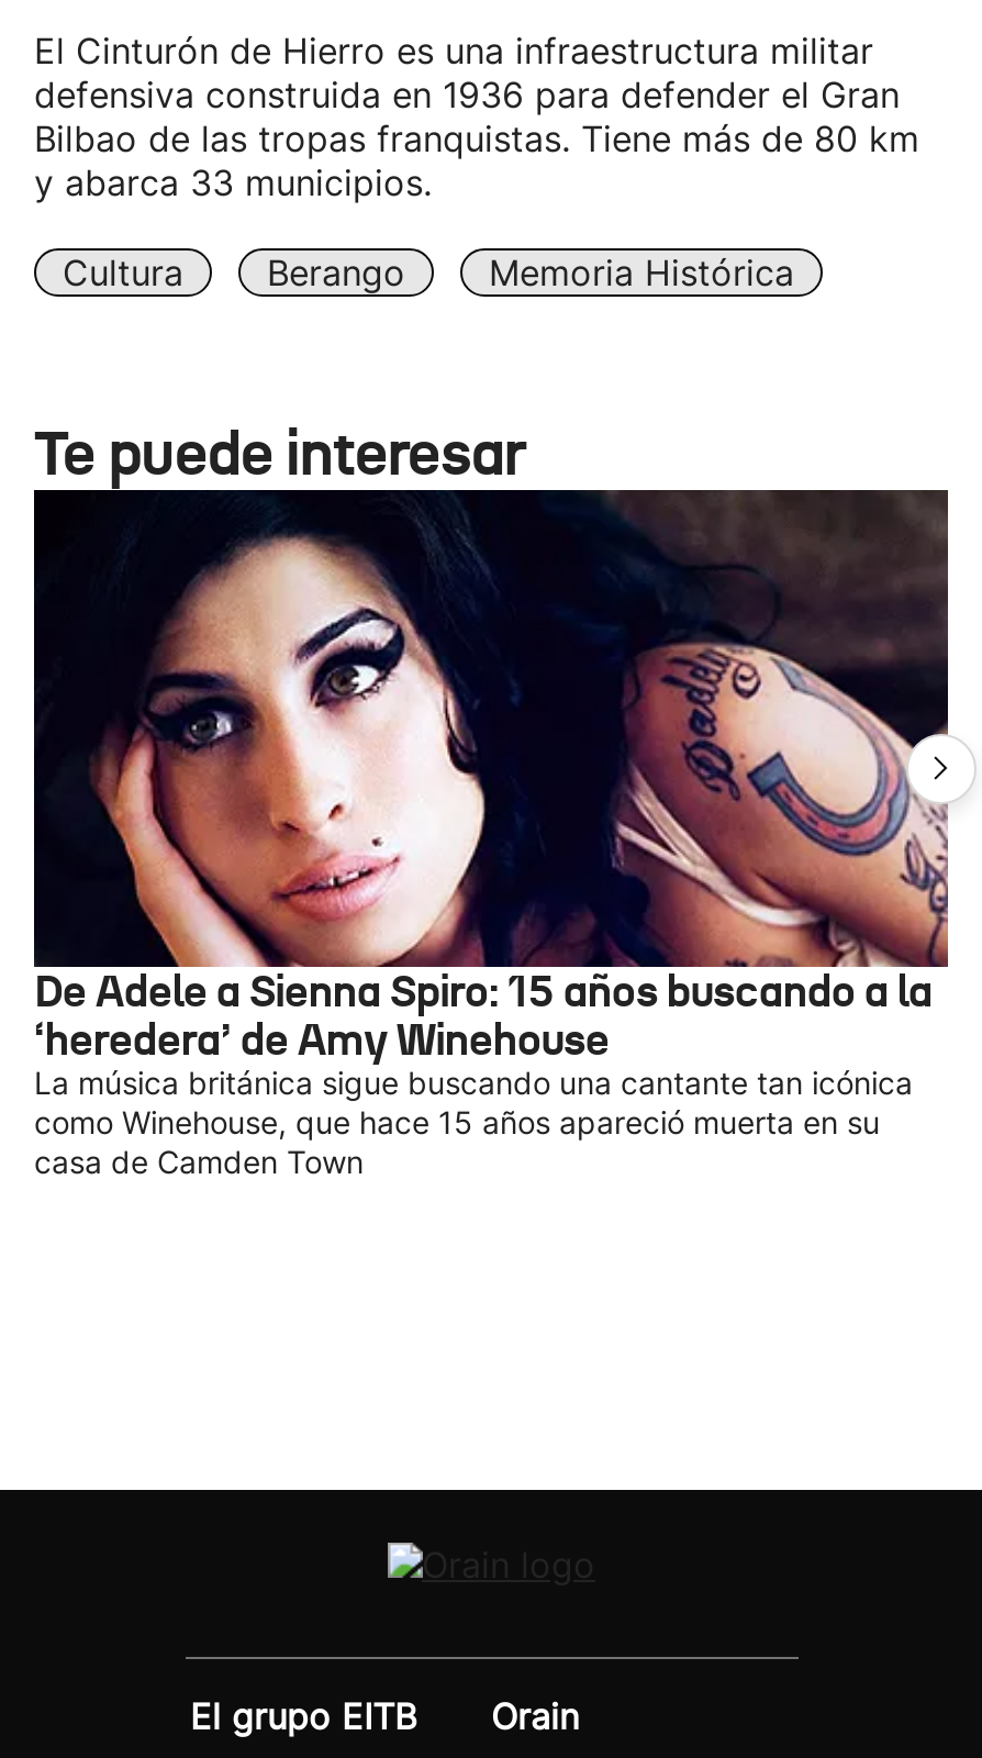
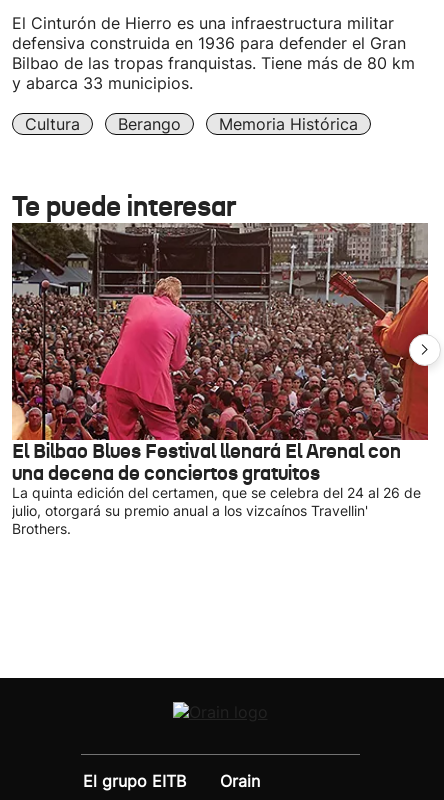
[32,488,950,1180] [image] | De Adele a Sienna Spiro: 15 años buscando a la | ‘heredera’ de Amy Winehouse | La música británica sigue buscando una cantante tan icónica | como Winehouse, que hace 15 años apareció muerta en su | casa de Camden Town -> [11,222,429,537] [image] | El Bilbao Blues Festival llenará El Arenal con | una decena de conciertos gratuitos | La quinta edición del certamen, que se celebra del 24 al 26 de | julio, otorgará su premio anual a los vizcaínos Travellin' | Brothers.

